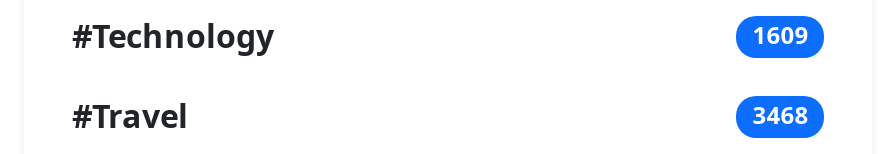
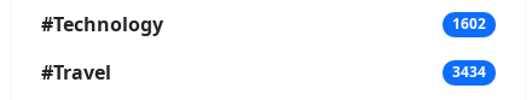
[752,19,808,53] 1609 -> [452,14,486,34] 1602
[752,99,808,133] 3468 -> [452,62,486,82] 3434

